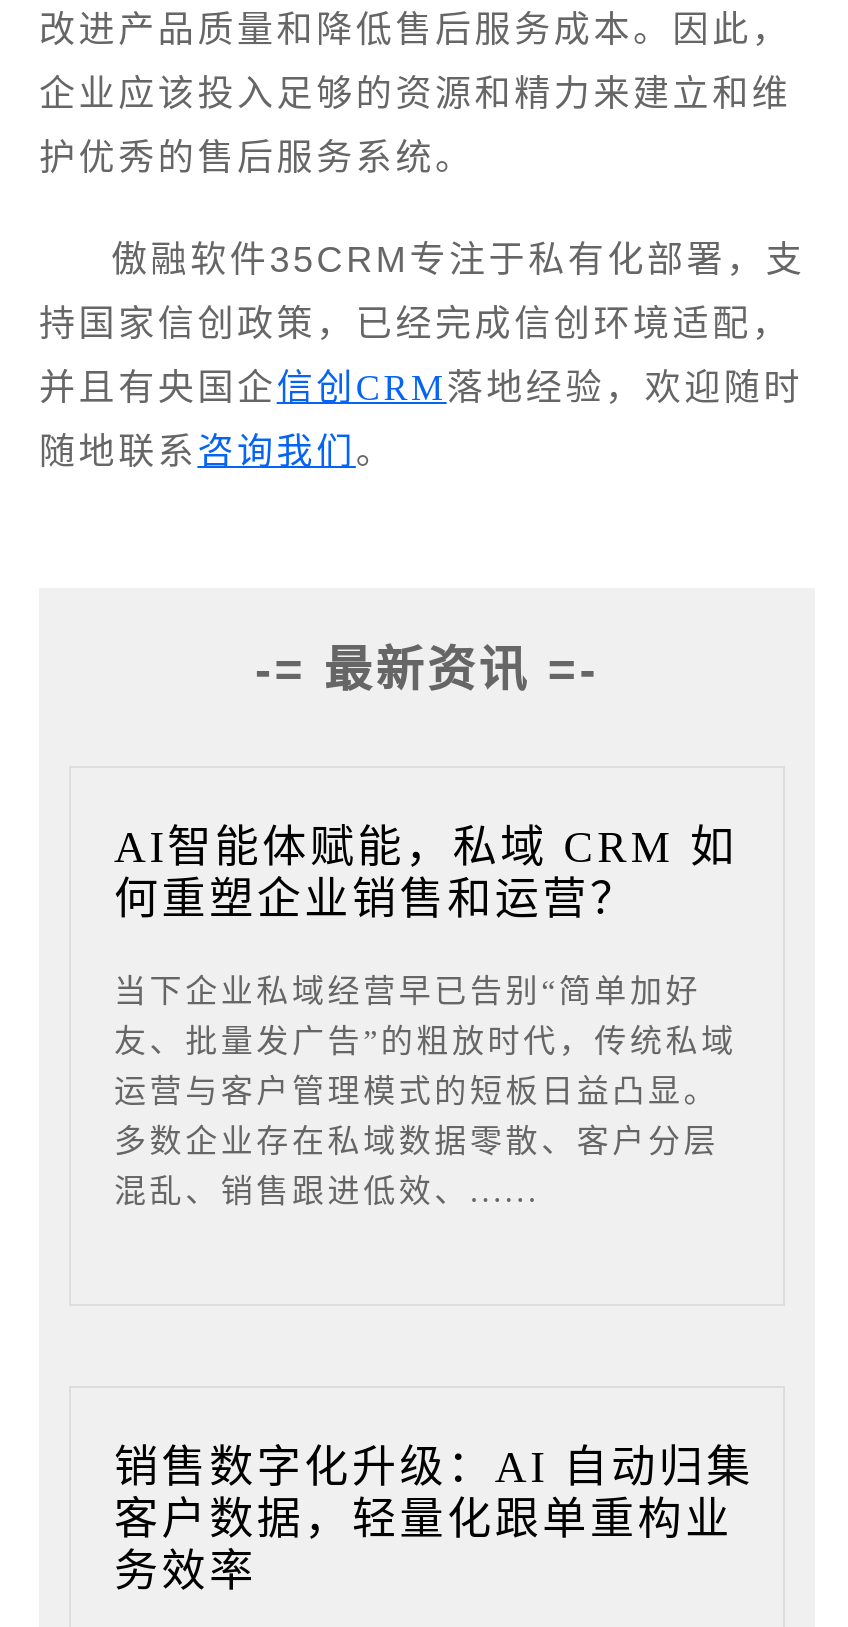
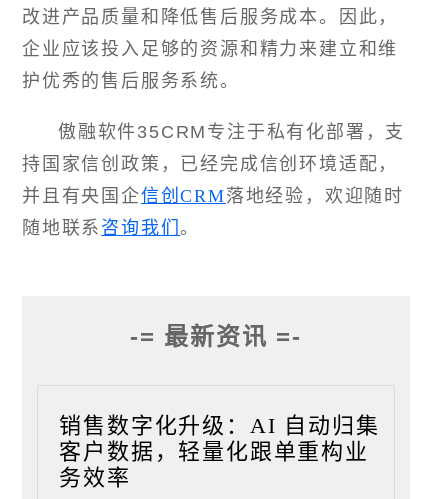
[114,822,738,1208] AI智能体赋能，私域 CRM 如 | 何重塑企业销售和运营？ | 当下企业私域经营早已告别“简单加好 | 友、批量发广告”的粗放时代，传统私域 | 运营与客户管理模式的短板日益凸显。 | 多数企业存在私域数据零散、客户分层 | 混乱、销售跟进低效、...... -> none

